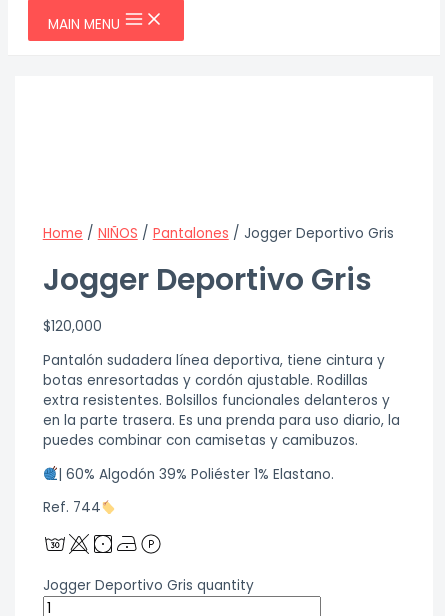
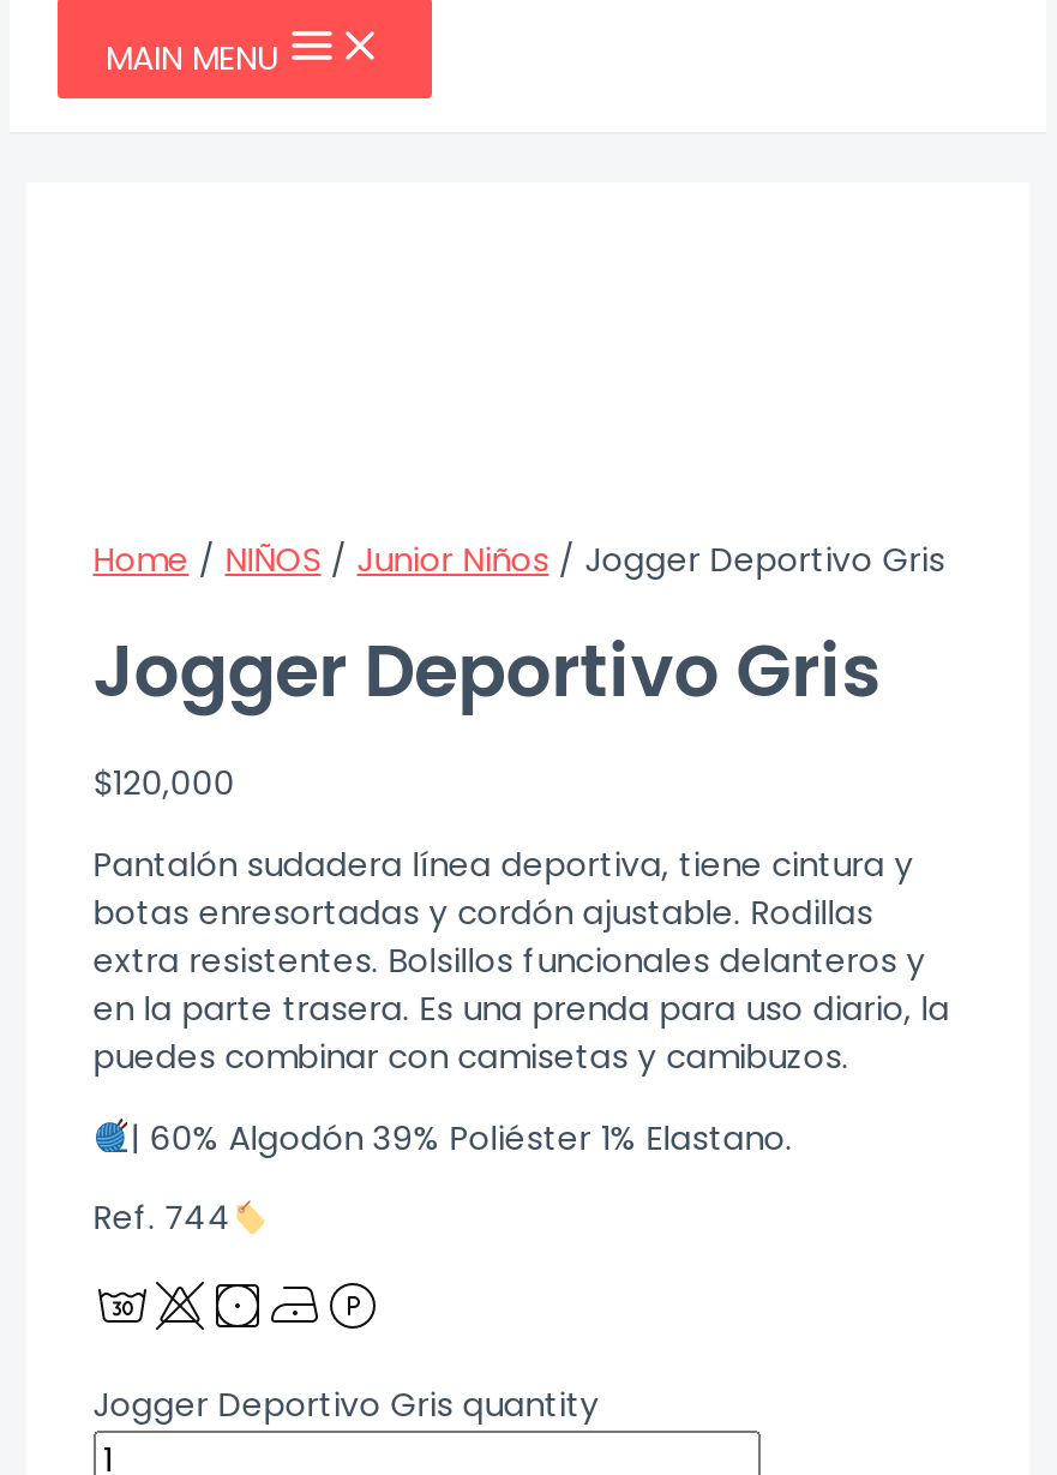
[43,224,394,243] Home / NIÑOS / Pantalones / Jogger Deportivo Gris -> [93,538,945,583] Home / NIÑOS / Junior Niños / Jogger Deportivo Gris

